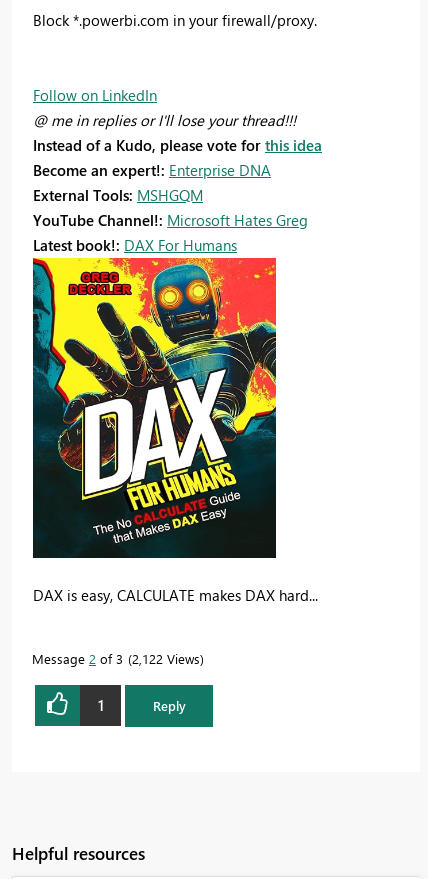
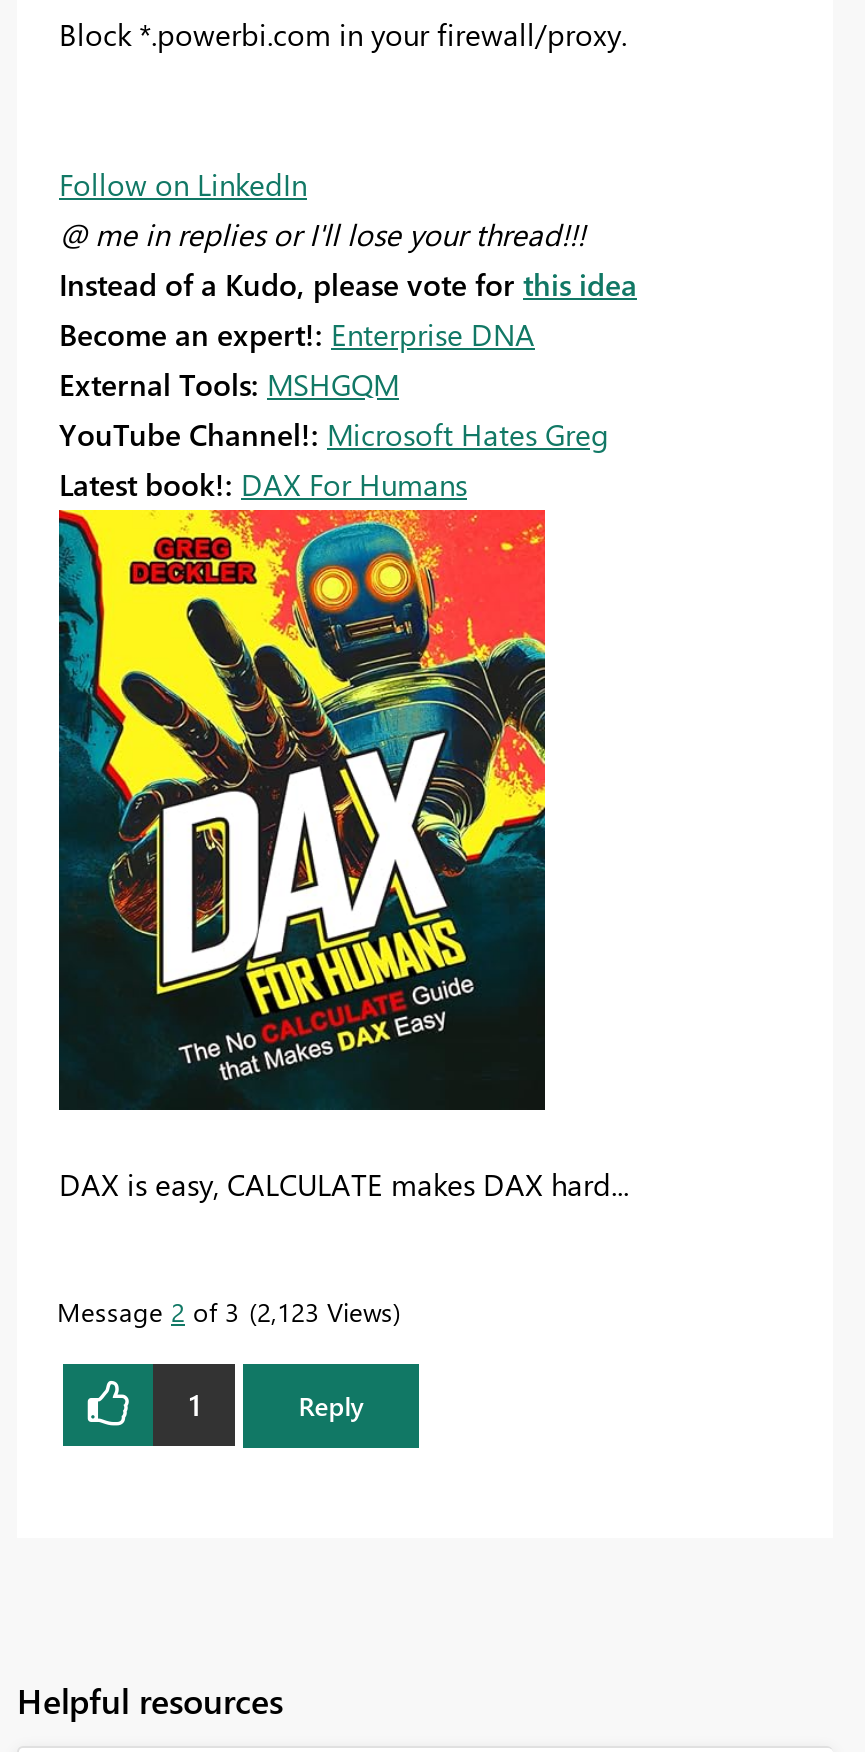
[32,649,200,666] Message 2 of 3 2,122 Views -> [57,1293,393,1327] Message 2 of 3 2,123 Views

